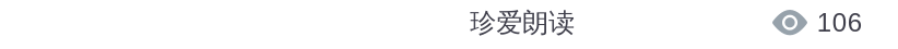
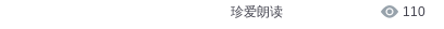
[817,8,863,38] 106 -> [403,4,426,19] 110

